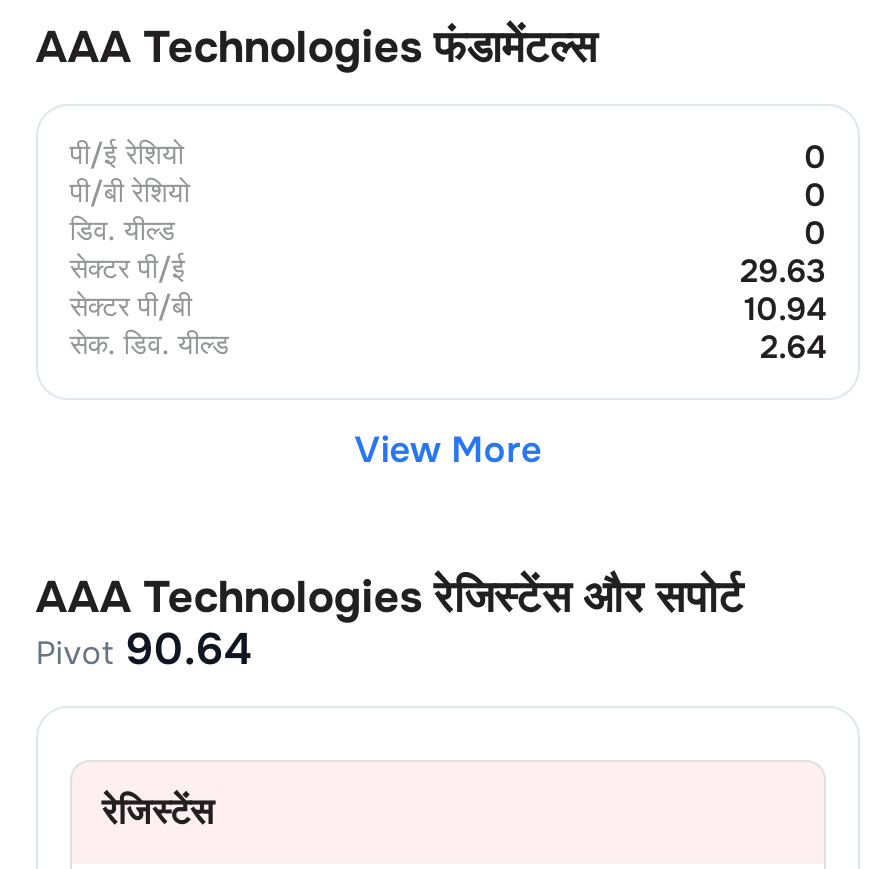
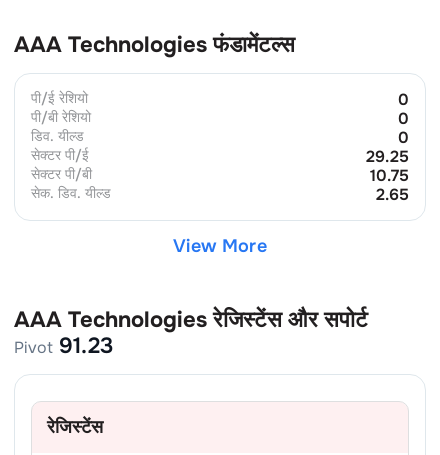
[740,250,826,292] 29.63 -> [366,145,409,166] 29.25
[744,288,826,330] 10.94 -> [370,164,409,185] 10.75
[760,326,826,368] 2.64 -> [376,183,409,204] 2.65
[36,622,252,678] Pivot 90.64 -> [14,331,113,359] Pivot 91.23

